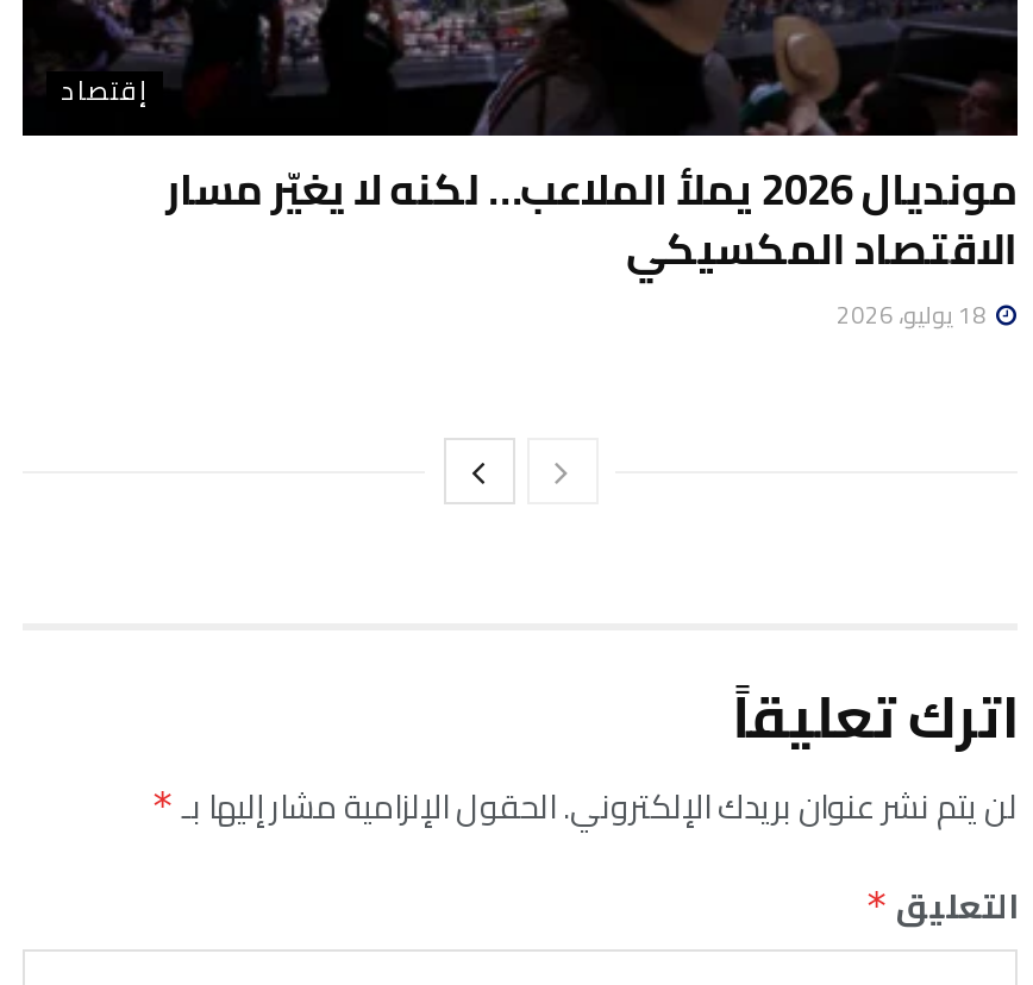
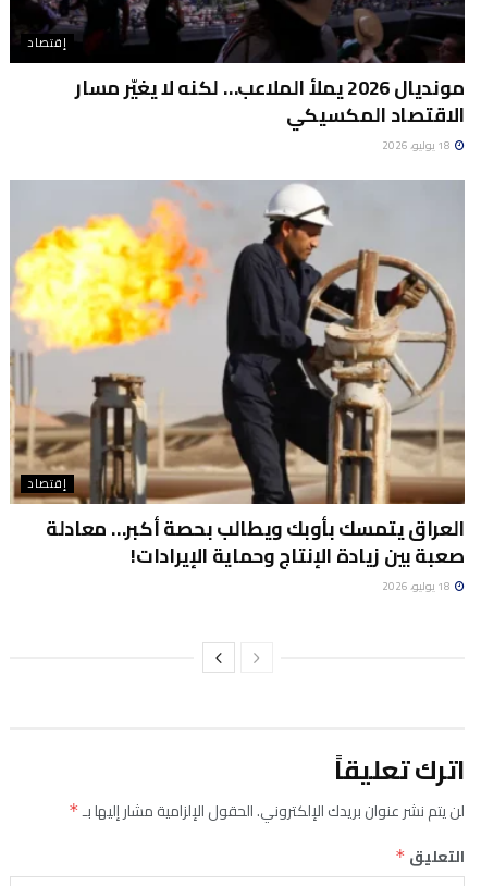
none -> [10,180,466,574] [image] | إقتصاد | العراق يتمسك بأوبك ويطالب بحصة أكبر… معادلة | صعبة بين زيادة الإنتاج وحماية الإيرادات!

